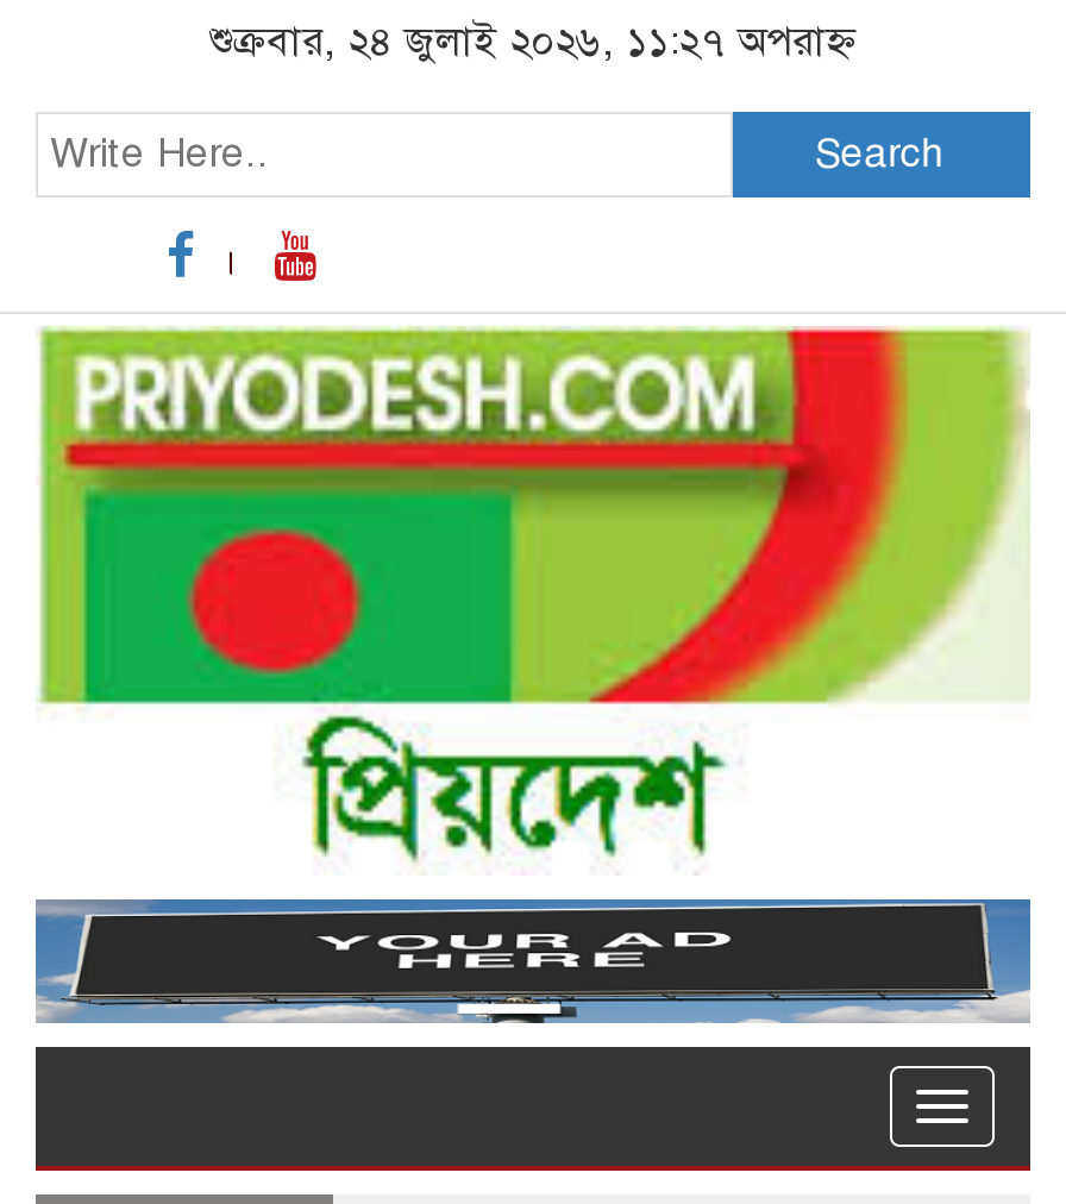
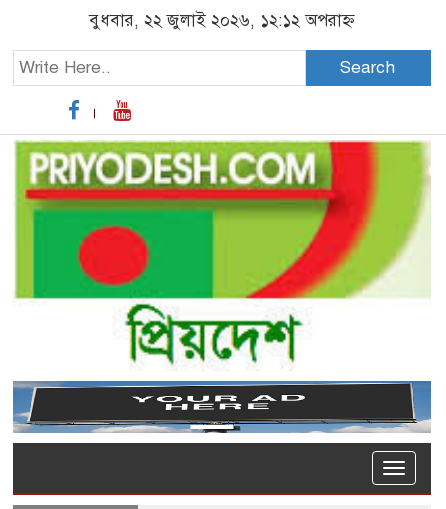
[209,17,857,67] শুক্রবার, ২৪ জুলাই ২০২৬, ১১:২৭ অপরাহ্ন -> [89,10,355,31] বুধবার, ২২ জুলাই ২০২৬, ১২:১২ অপরাহ্ন

